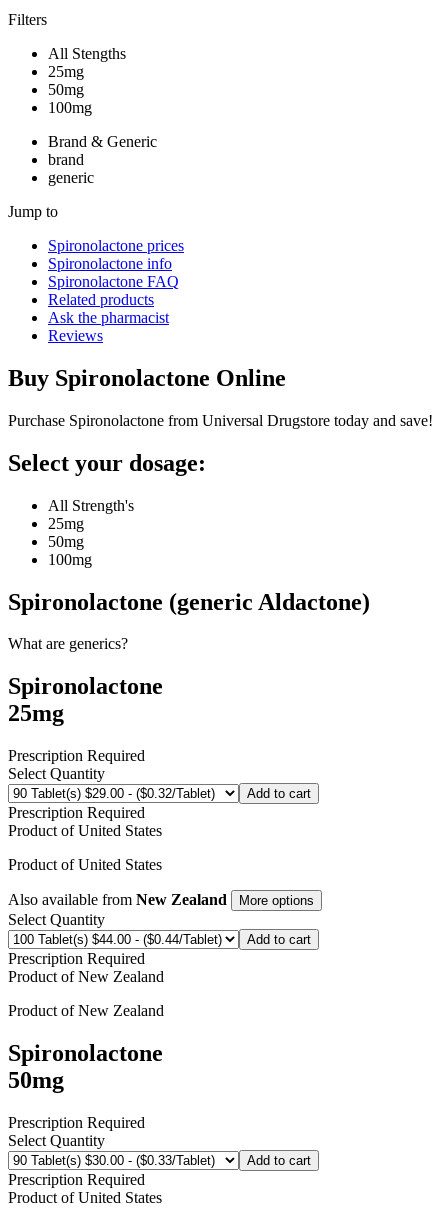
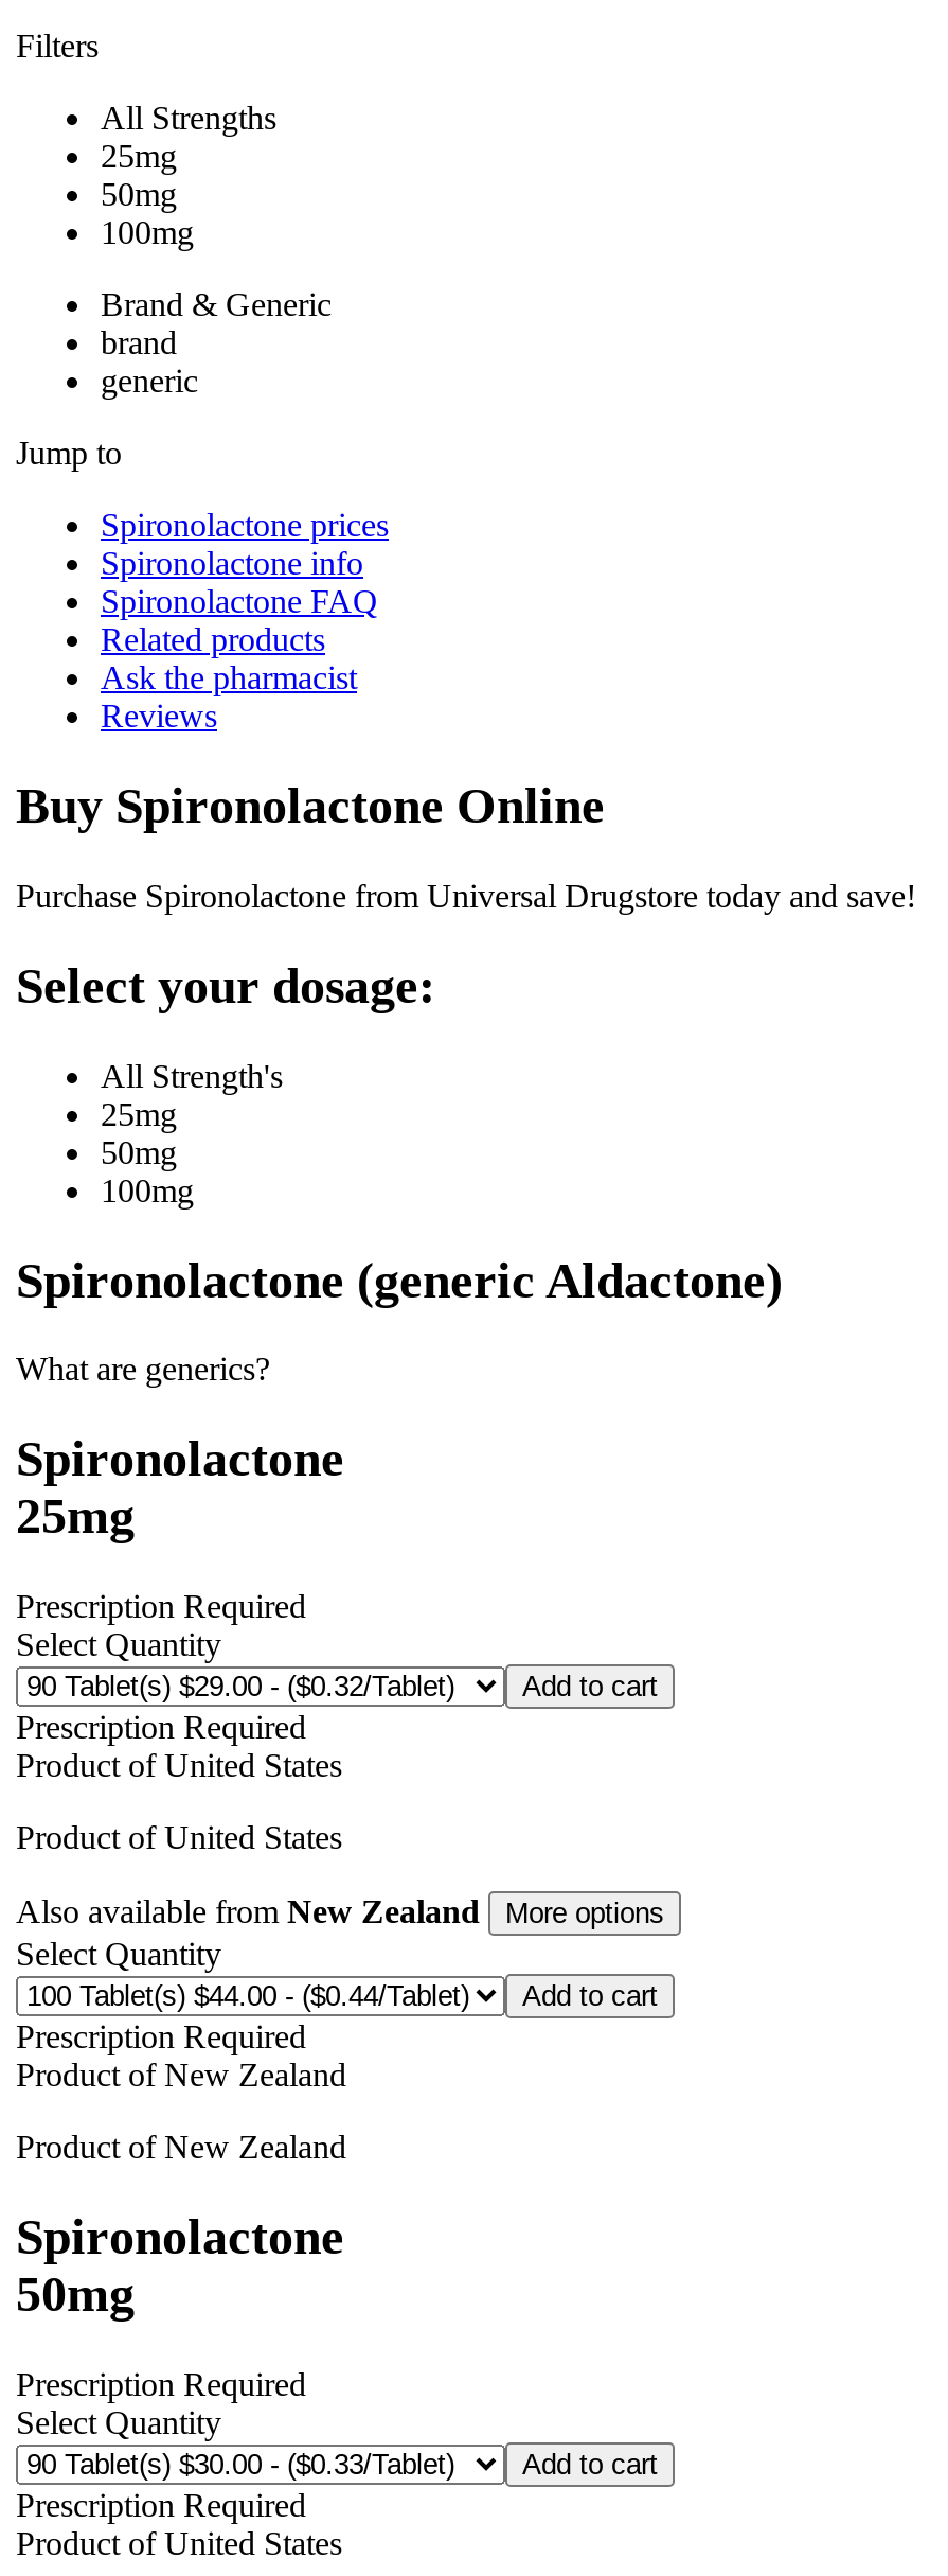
[48,45,126,62] All Stengths -> [101,100,276,136] All Strengths

